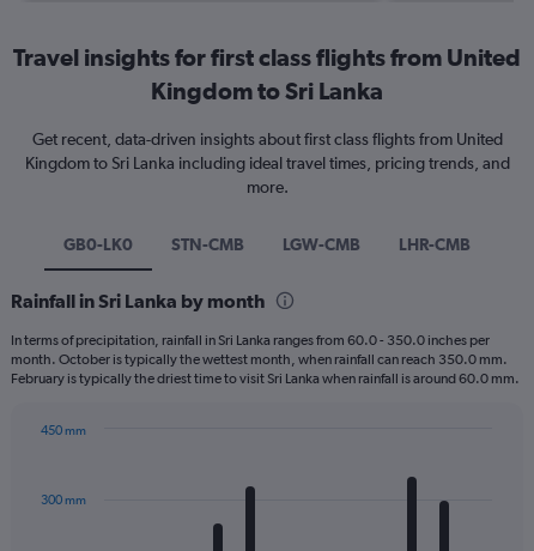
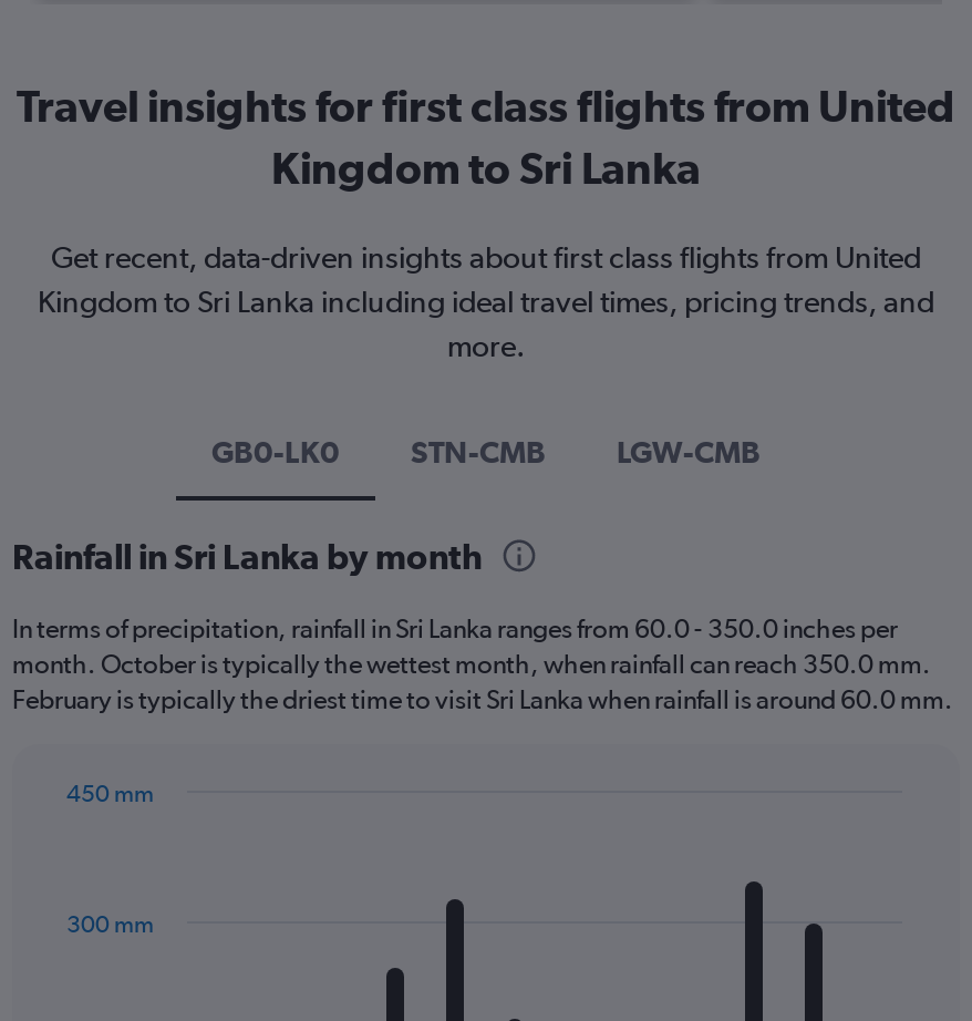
[399,235,471,254] LHR-CMB -> none

